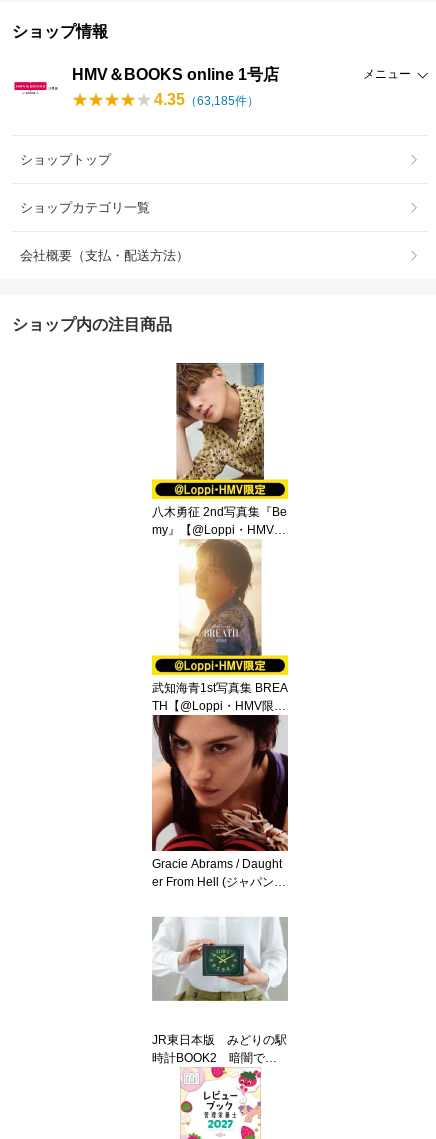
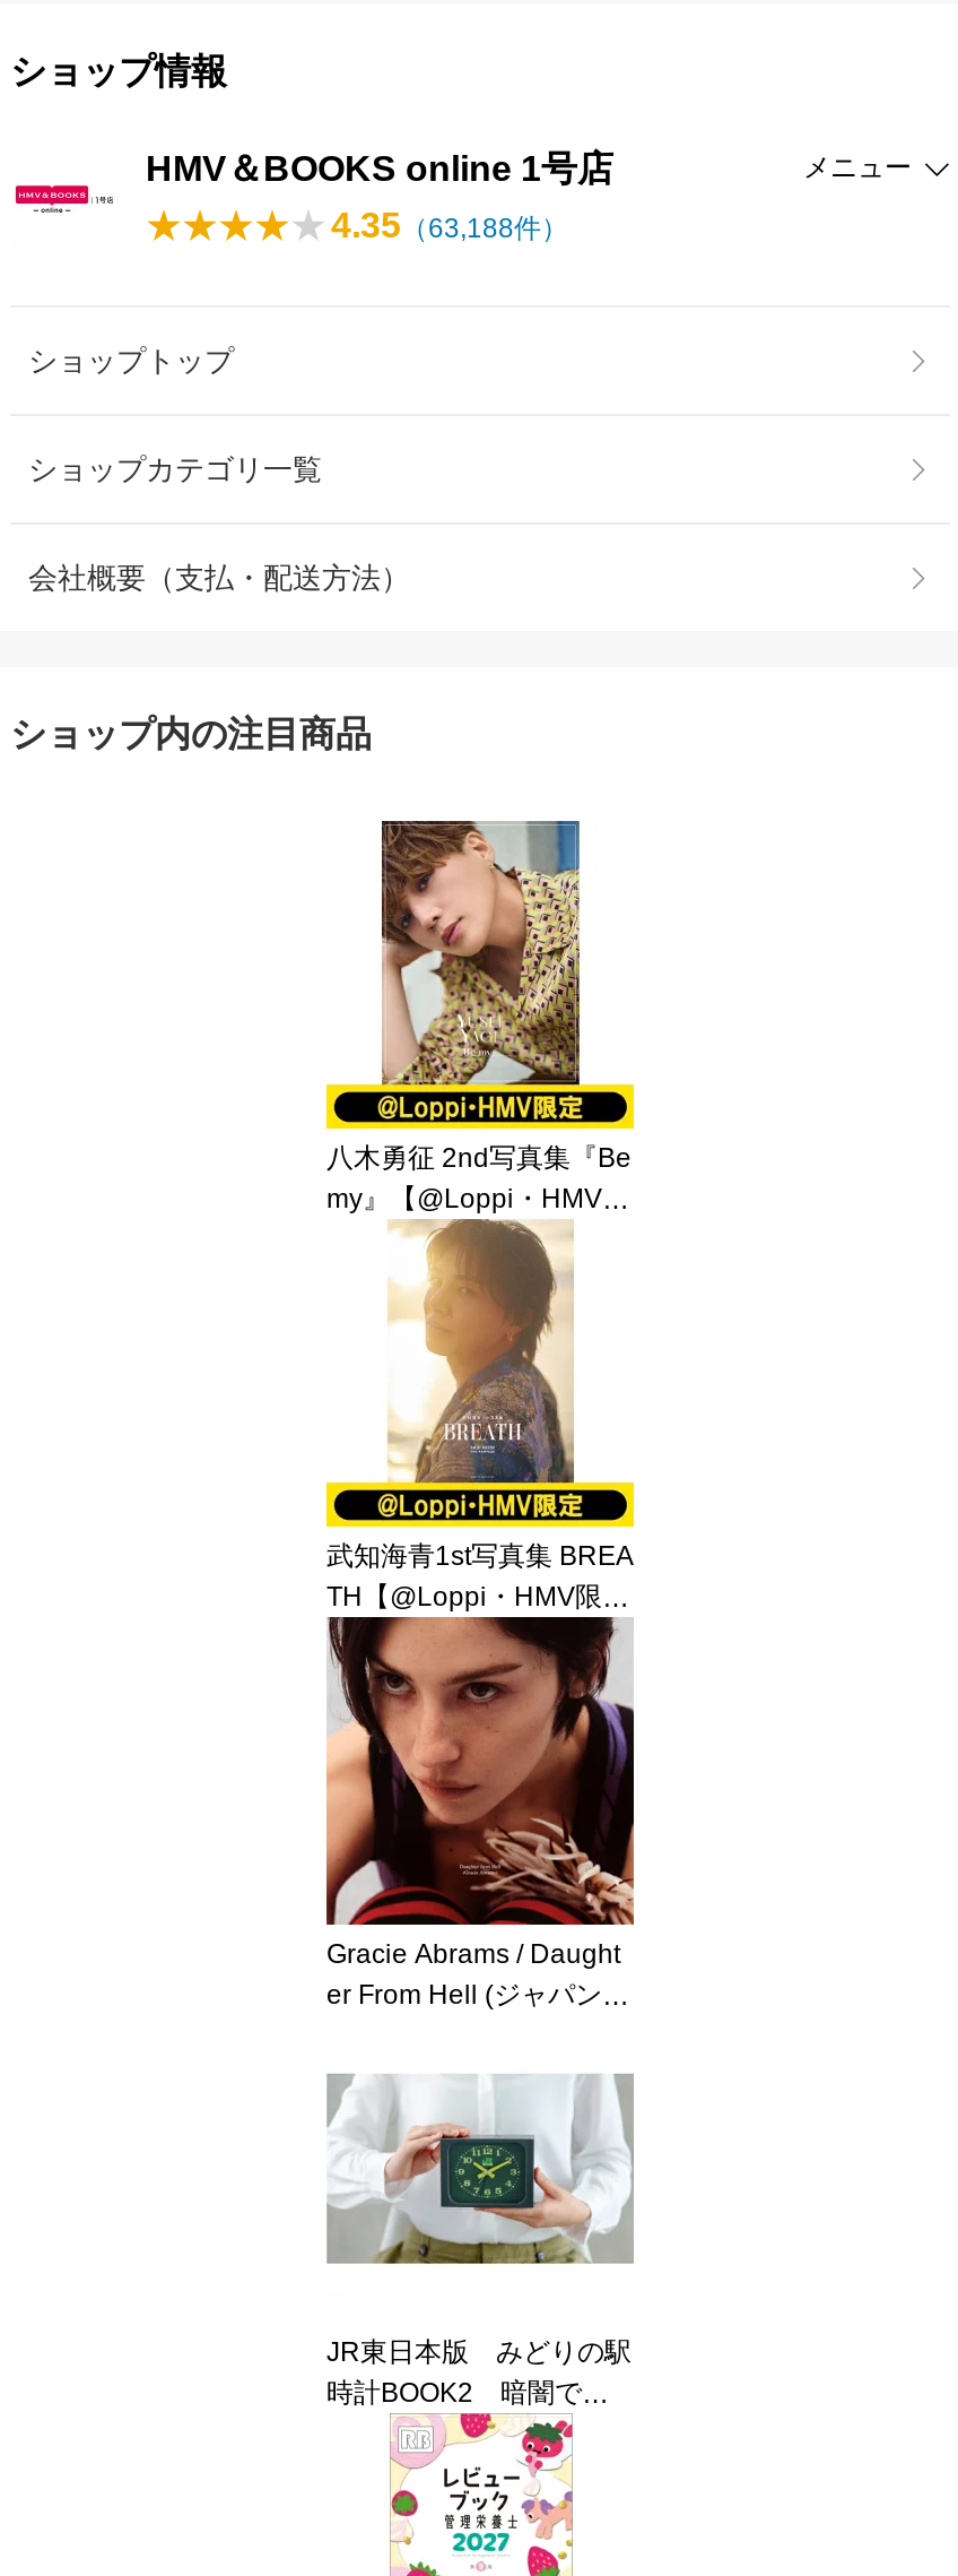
[154,91,259,108] 4.35（63,185件） -> [331,207,568,245] 4.35（63,188件）

